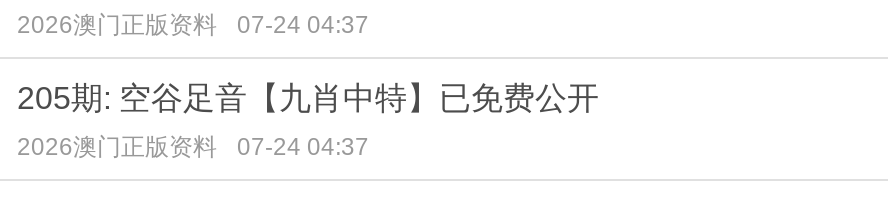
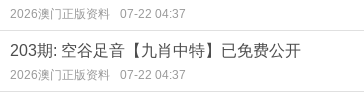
[17,11,369,39] 2026澳门正版资料 07-24 04:37 -> [10,7,186,21] 2026澳门正版资料 07-22 04:37
[17,81,599,115] 205期: 空谷足音【九肖中特】已免费公开 -> [10,42,301,59] 203期: 空谷足音【九肖中特】已免费公开
[17,133,369,161] 2026澳门正版资料 07-24 04:37 -> [10,68,186,82] 2026澳门正版资料 07-22 04:37

